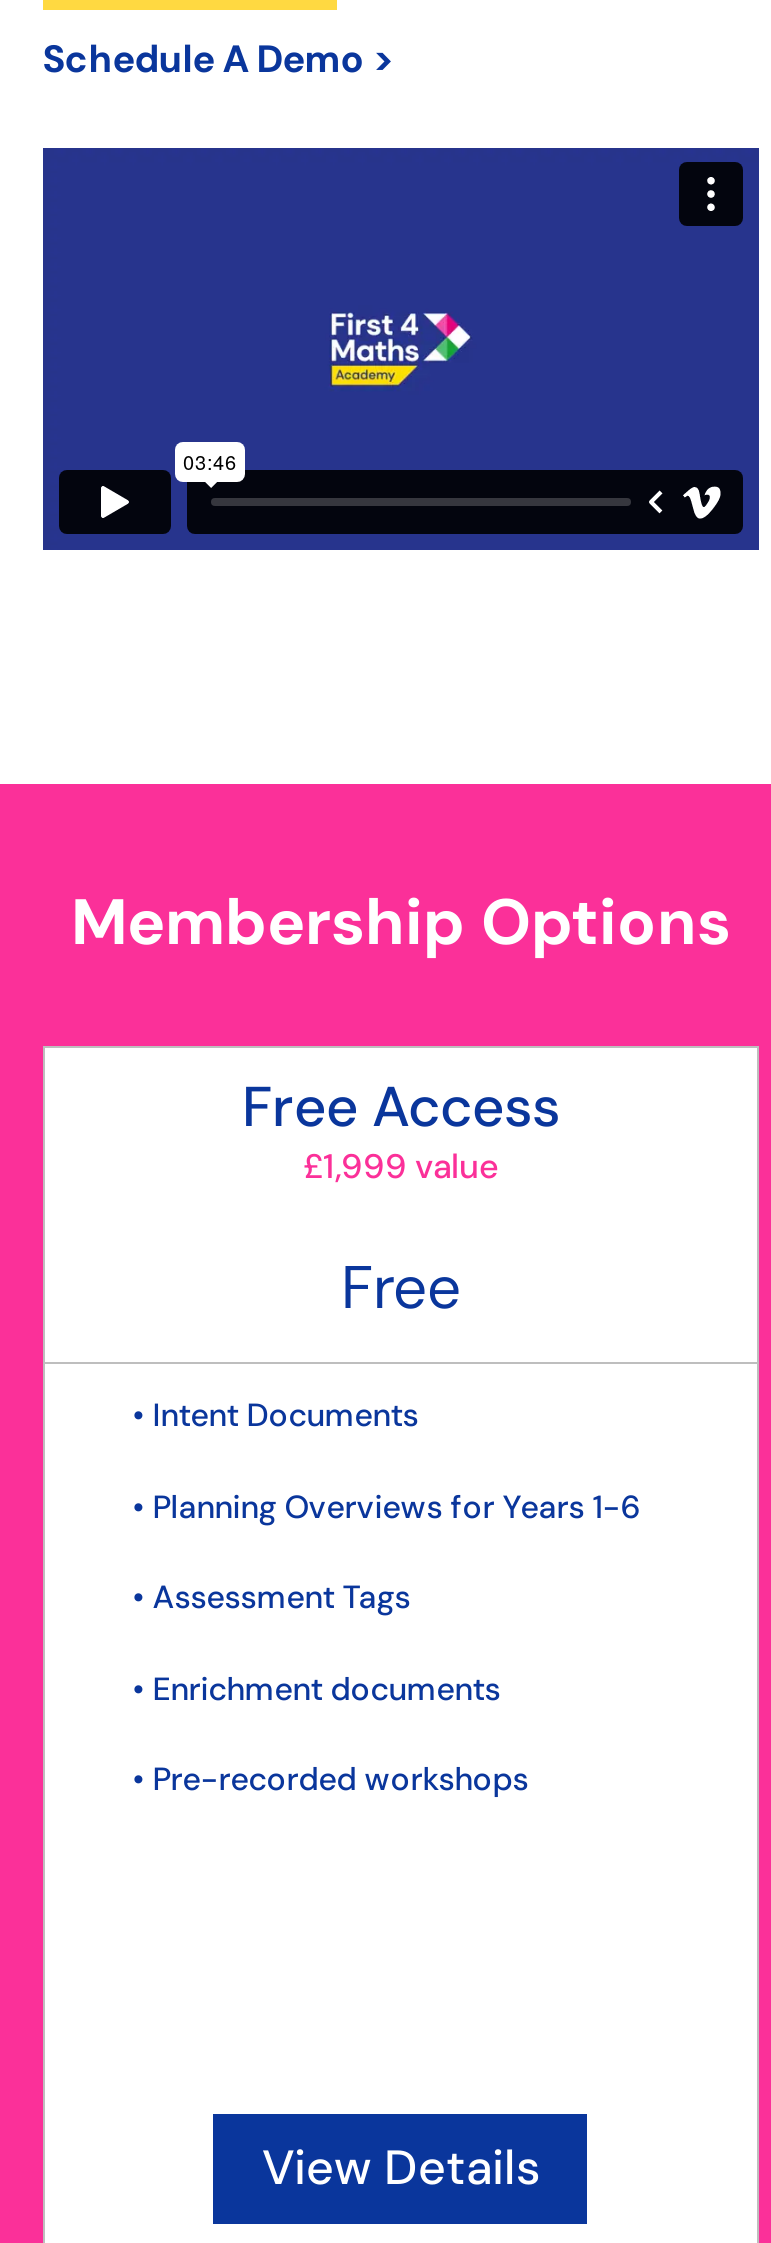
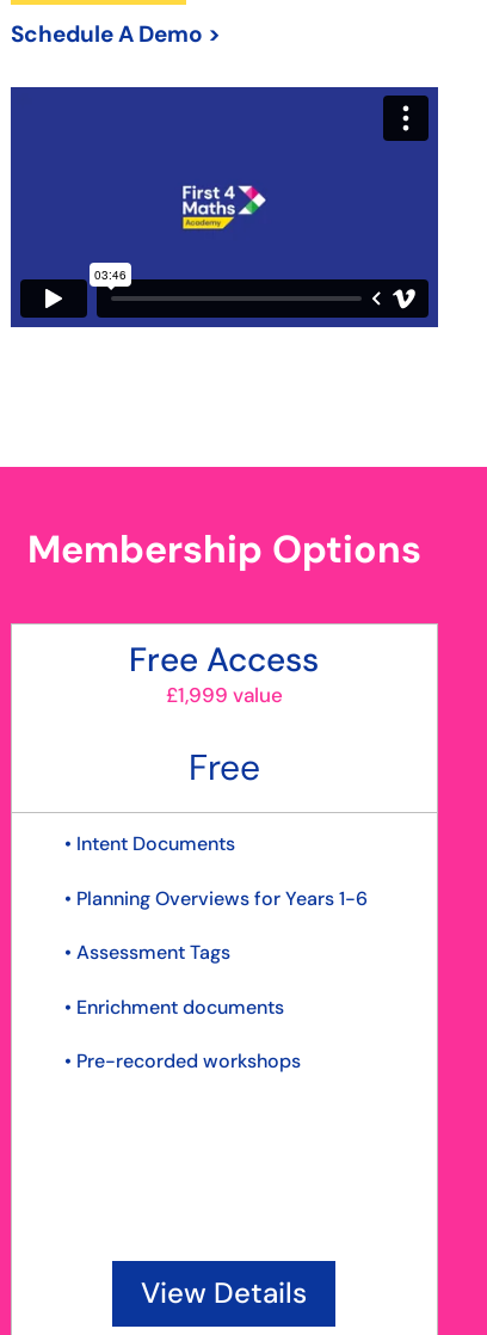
[667,162,743,238] [image] -> [382,94,430,142] [image]

